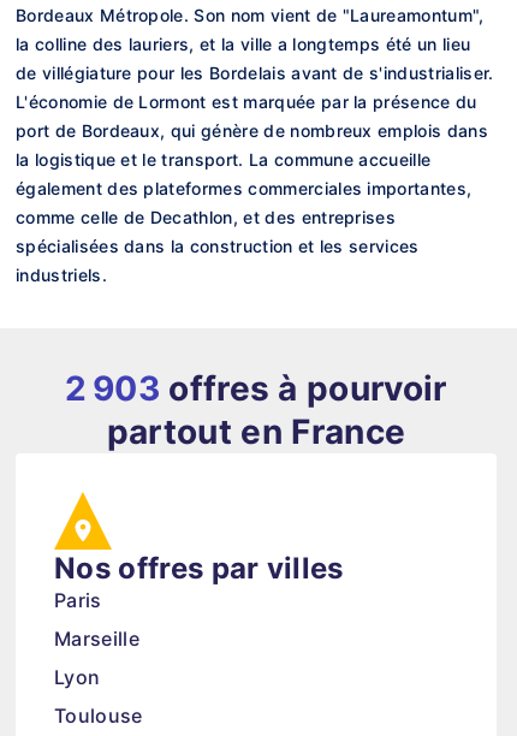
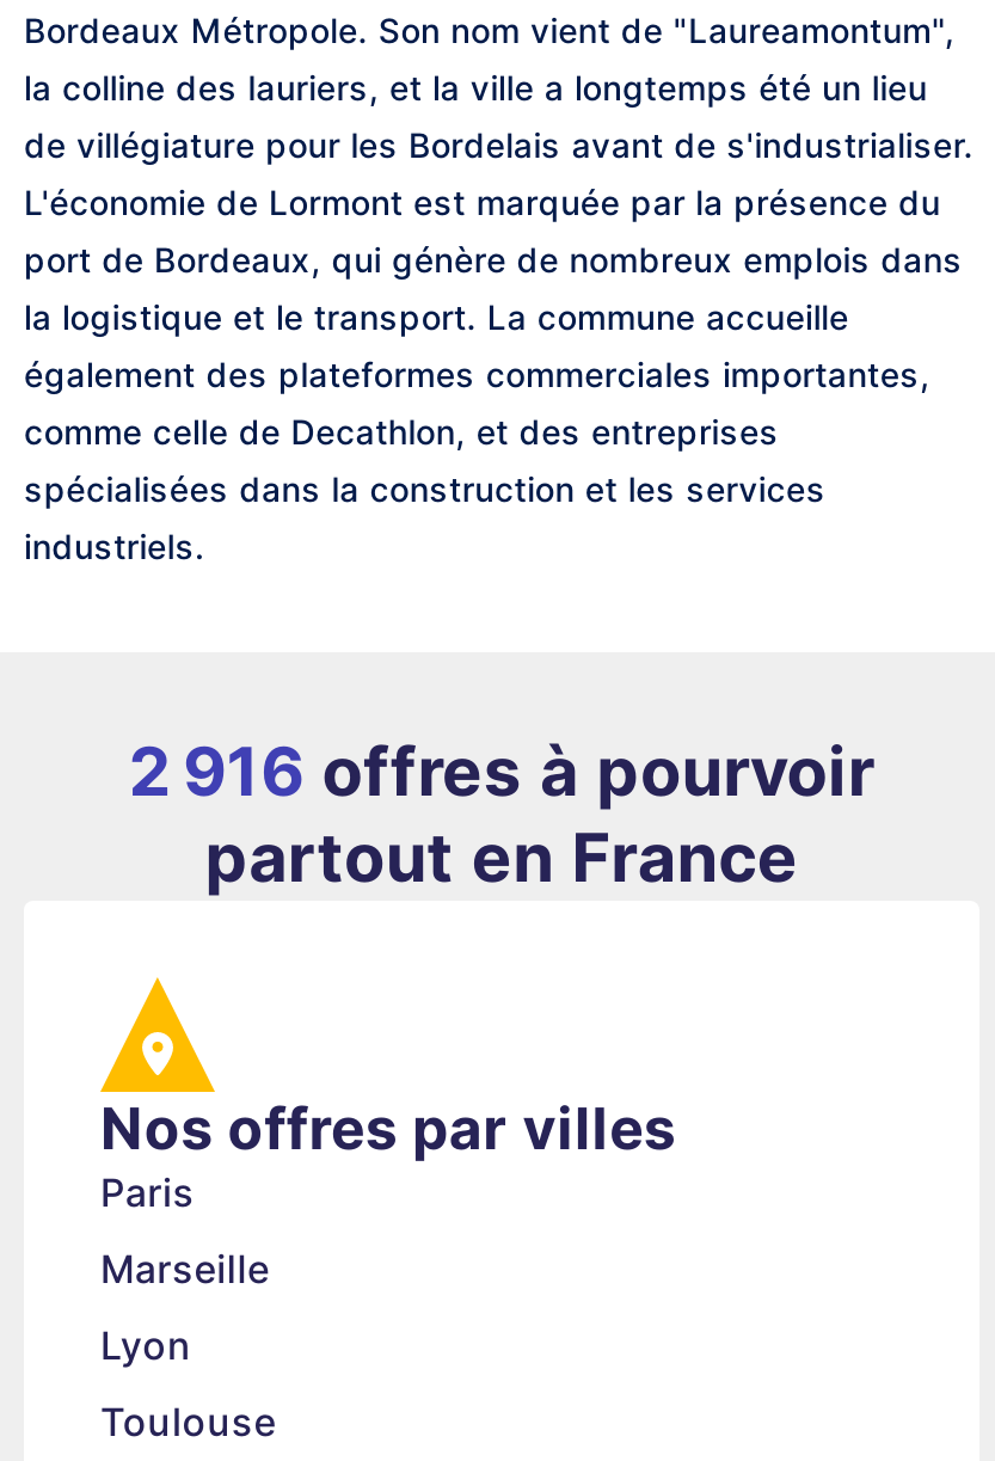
[65,368,447,409] 2 903 offres à pourvoir -> [129,731,875,812] 2 916 offres à pourvoir

